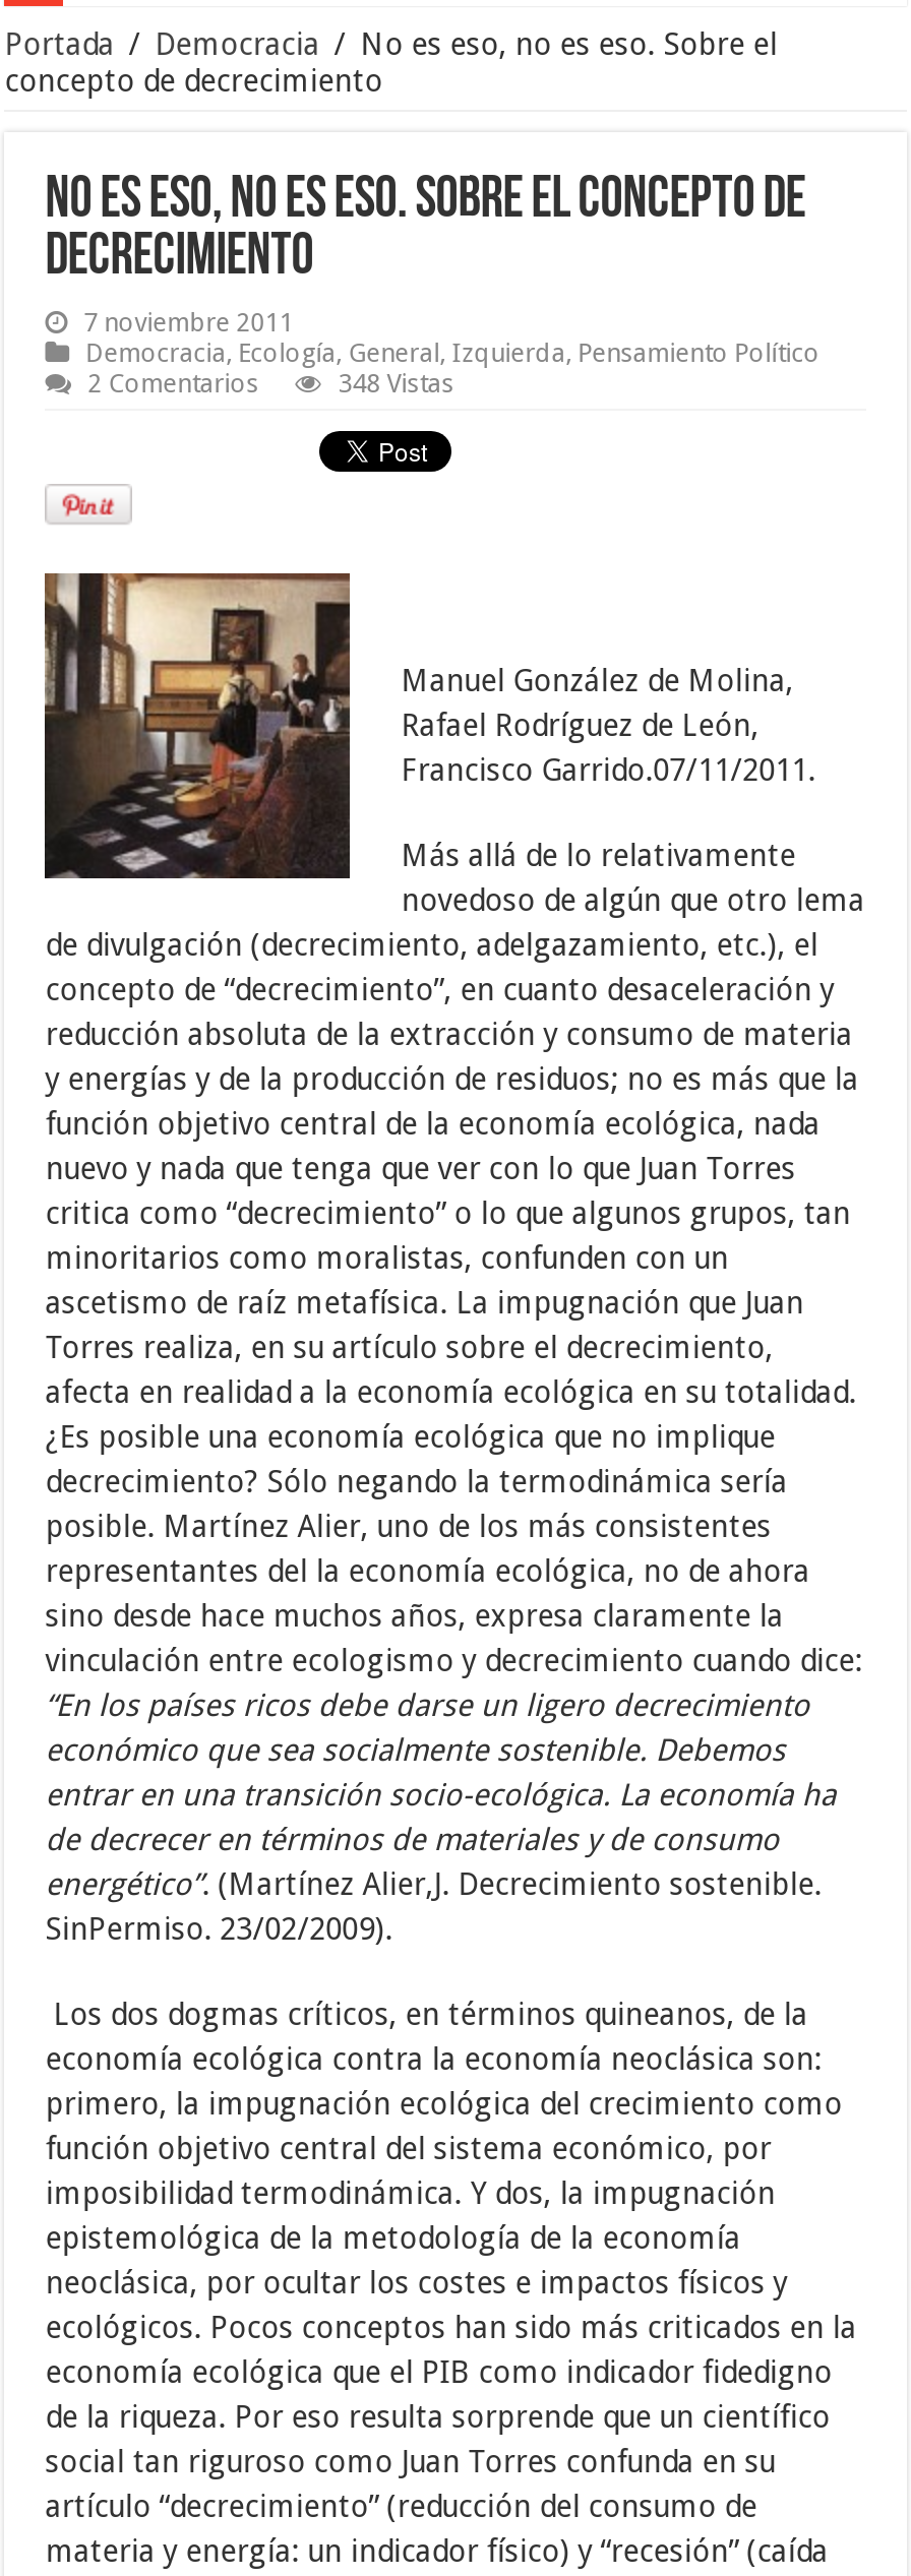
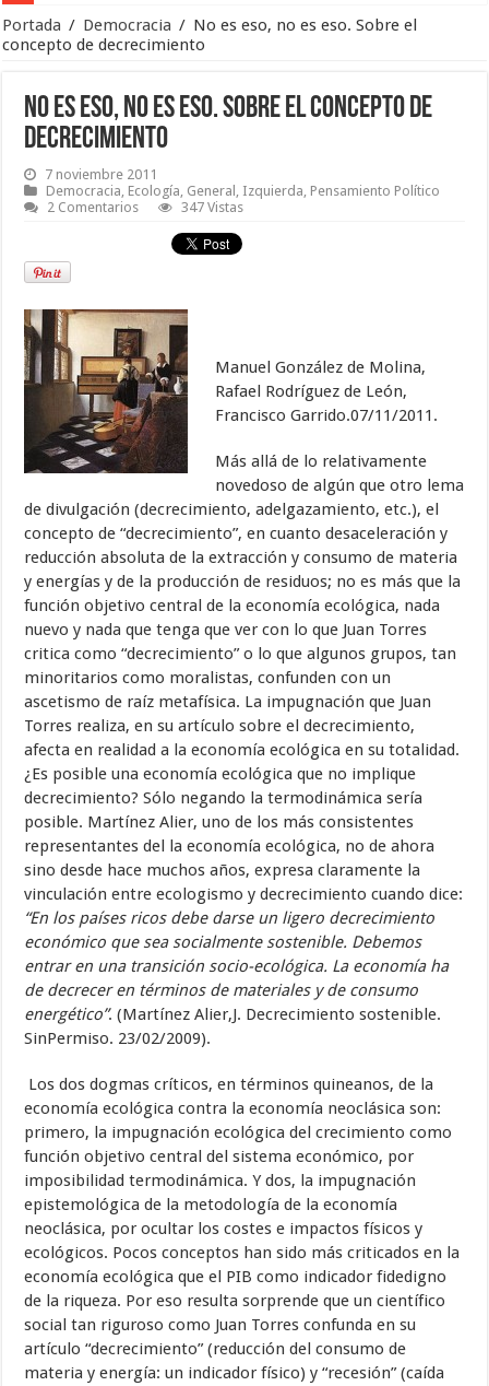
[338,368,454,398] 348 Vistas -> [181,199,244,215] 347 Vistas

